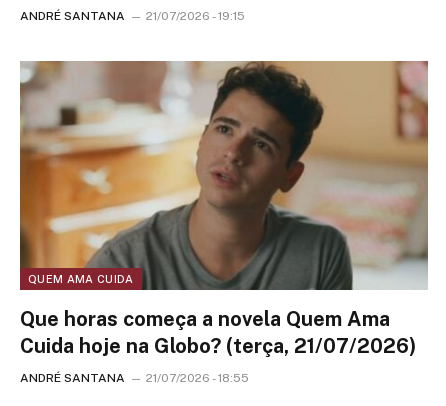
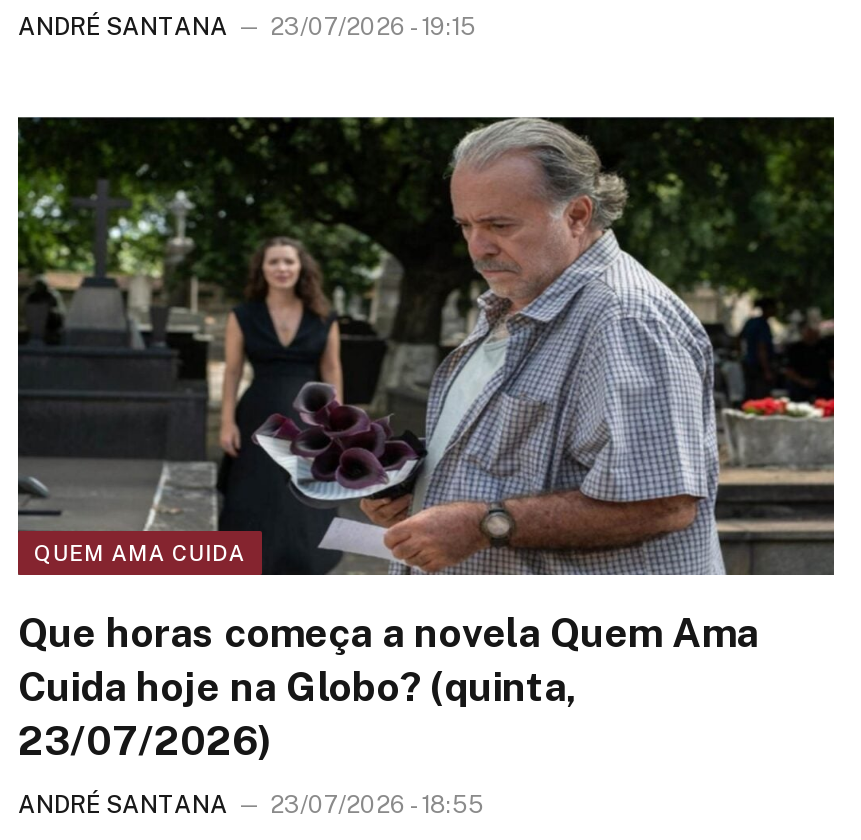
[20,8,245,22] ANDRÉ SANTANA 21/07/2026 - 19:15 -> [18,12,476,40] ANDRÉ SANTANA 23/07/2026 - 19:15
[19,60,429,290] [image] -> [16,115,836,577] [image]
[20,334,416,358] Cuida hoje na Globo? (terça, 21/07/2026) -> [18,663,576,765] Cuida hoje na Globo? (quinta, | 23/07/2026)
[20,371,249,385] ANDRÉ SANTANA 21/07/2026 - 18:55 -> [18,791,484,819] ANDRÉ SANTANA 23/07/2026 - 18:55

